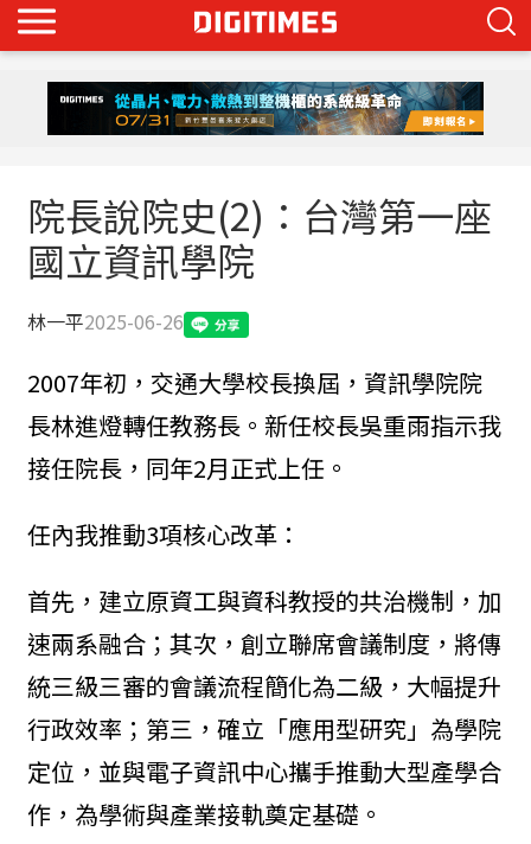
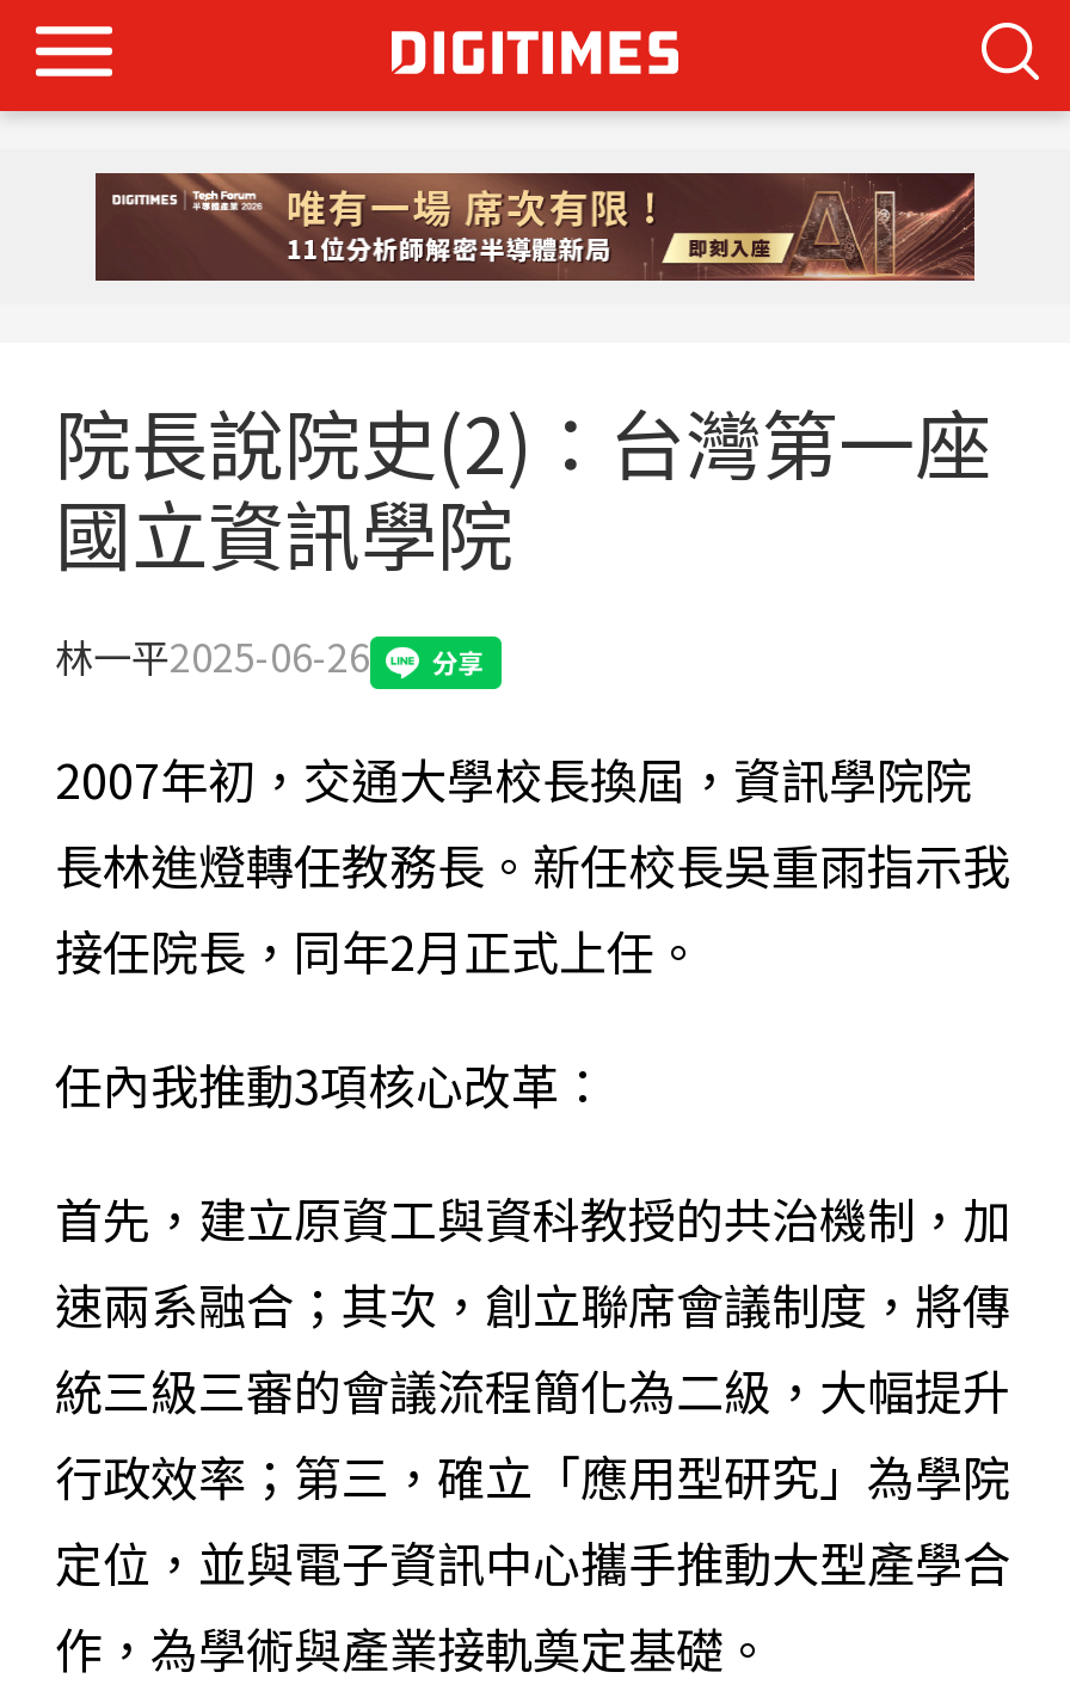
[49,81,485,136] [image] -> [93,171,977,283] [image]

